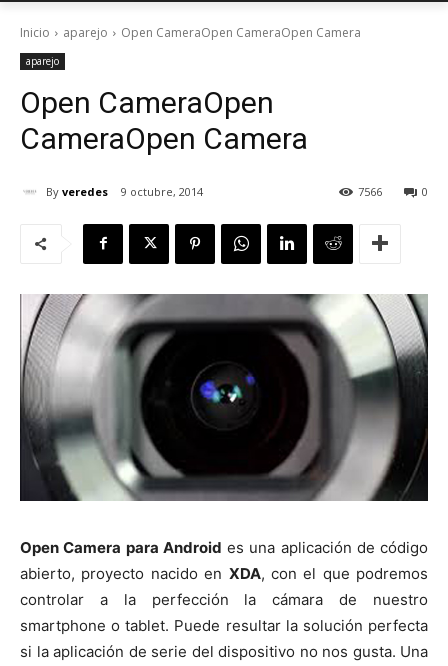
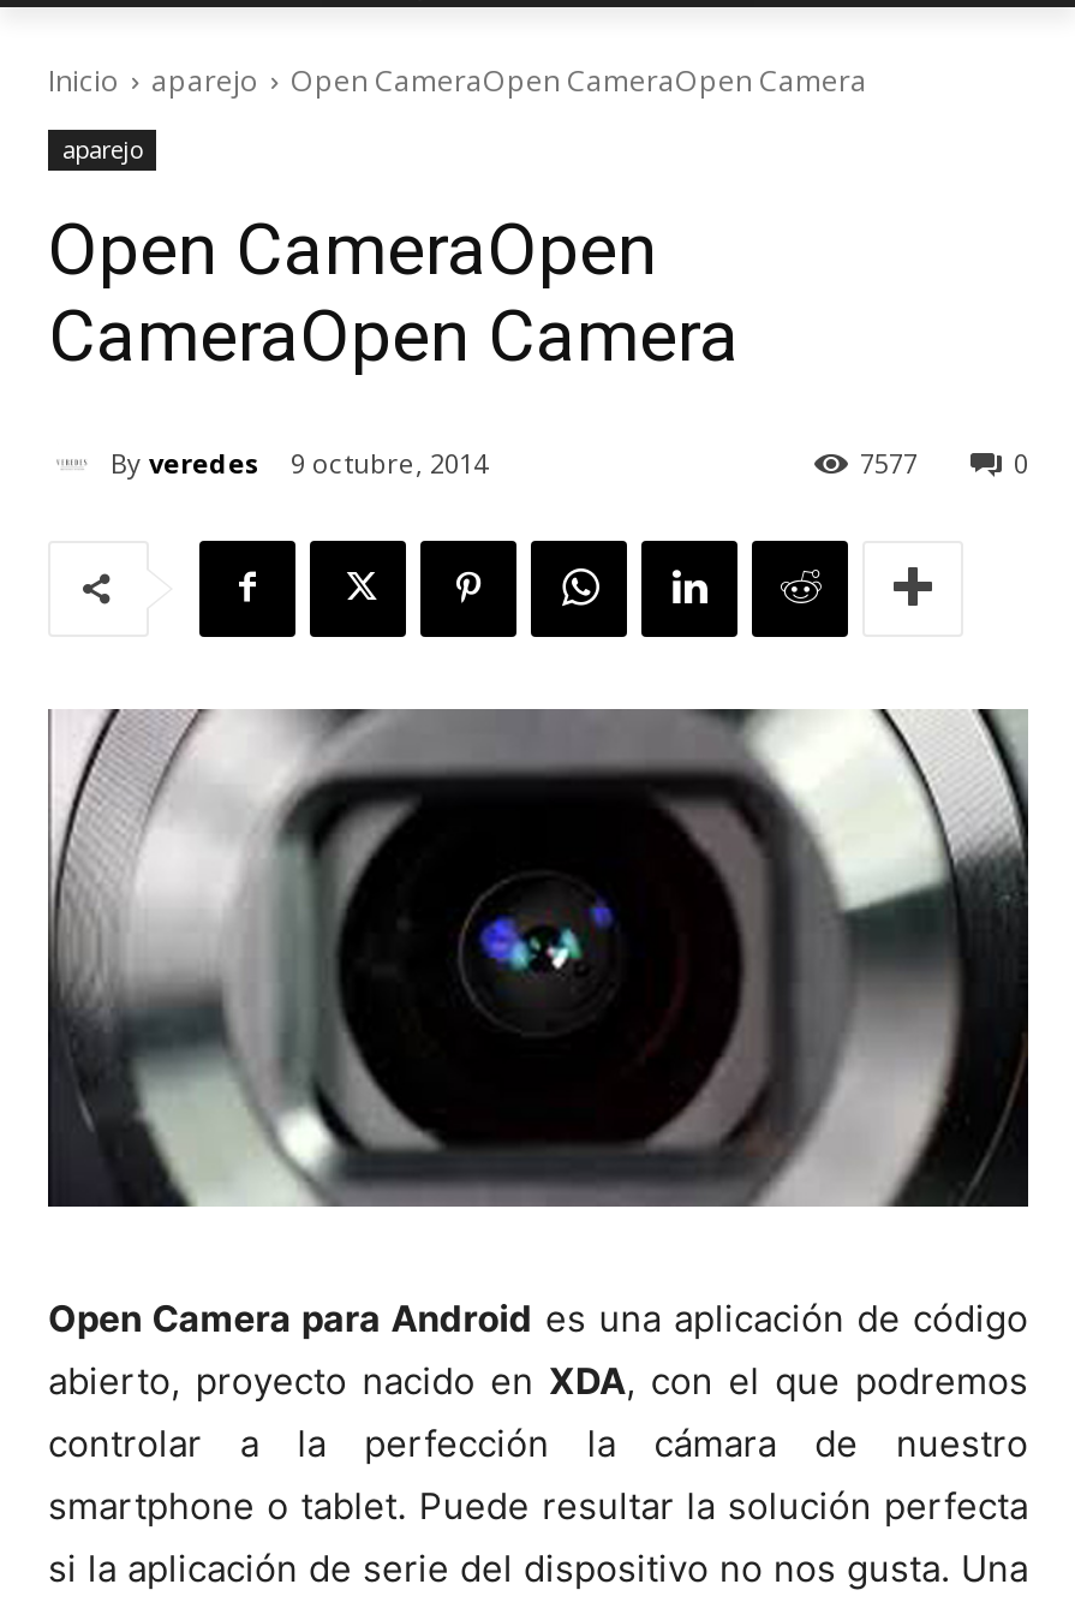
[358,184,382,199] 7566 -> [860,446,918,482] 7577

